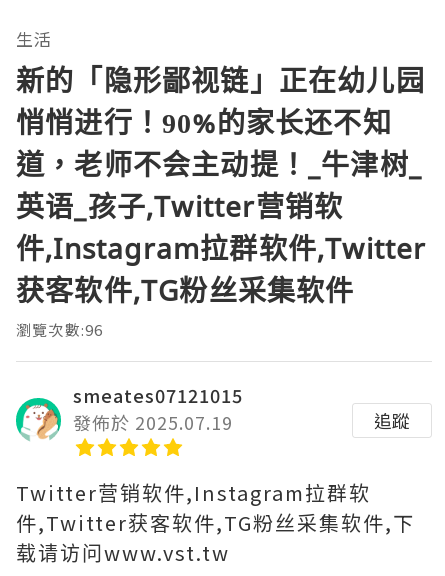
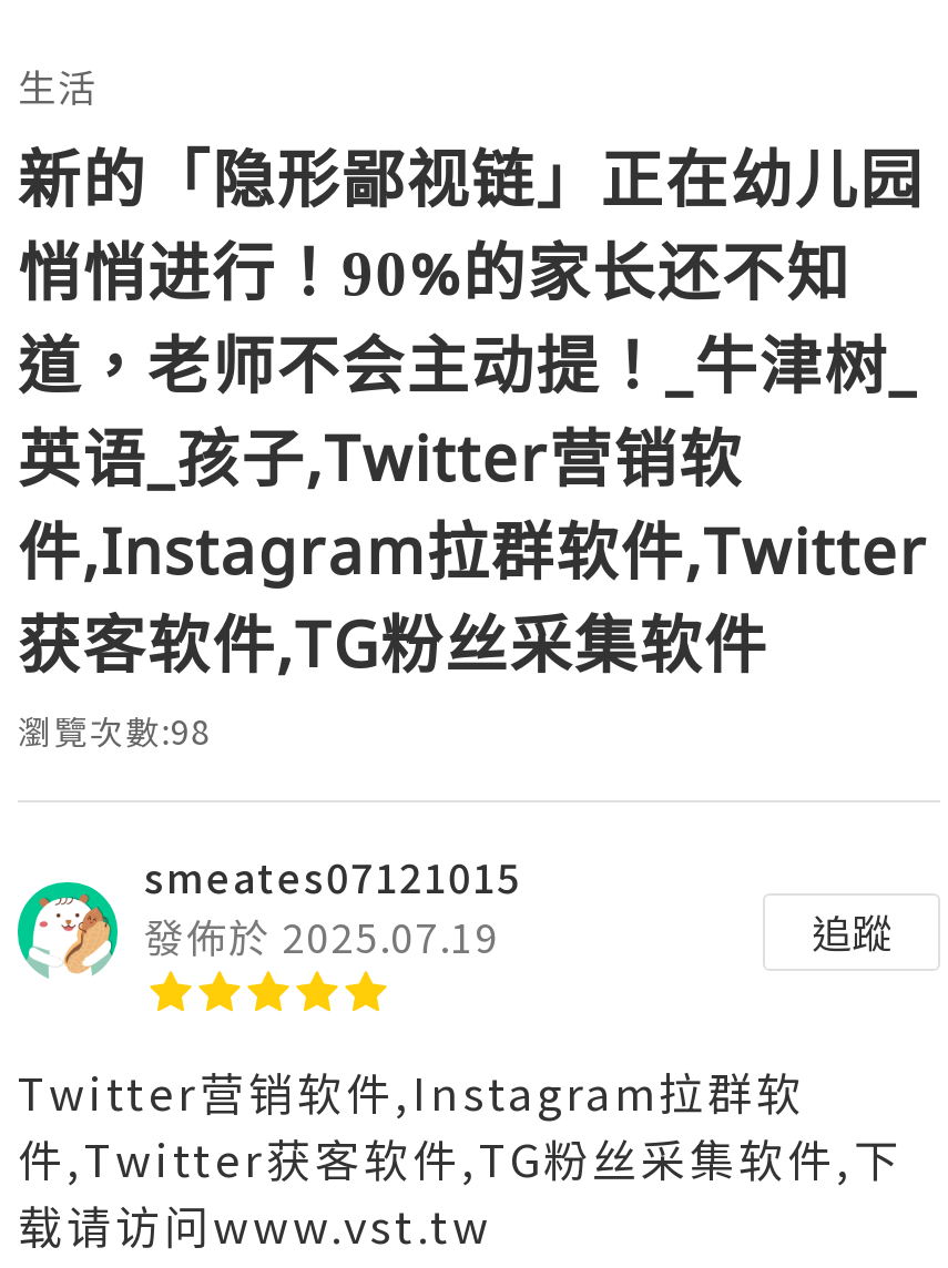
[16,319,103,340] 瀏覽次數:96 -> [18,708,212,754] 瀏覽次數:98

